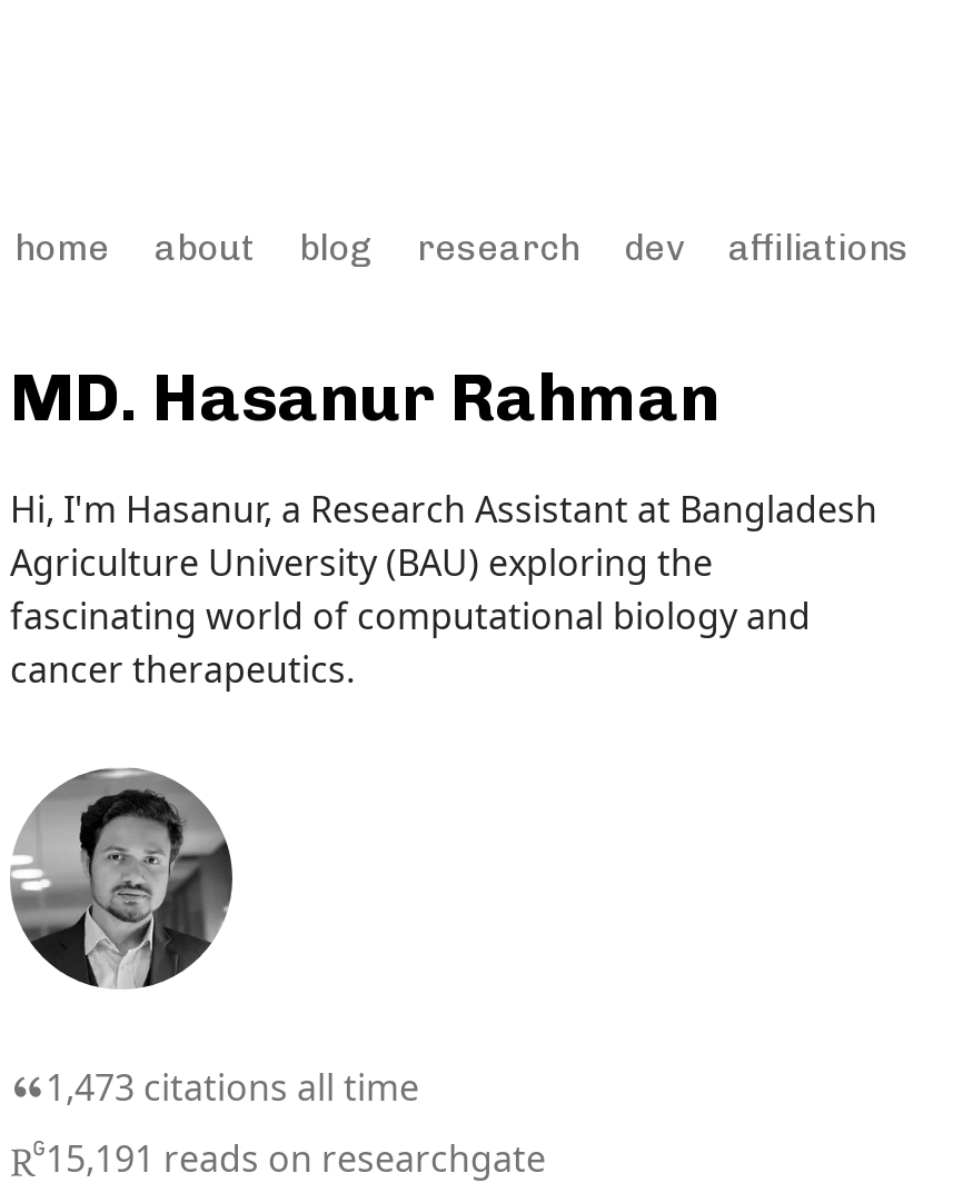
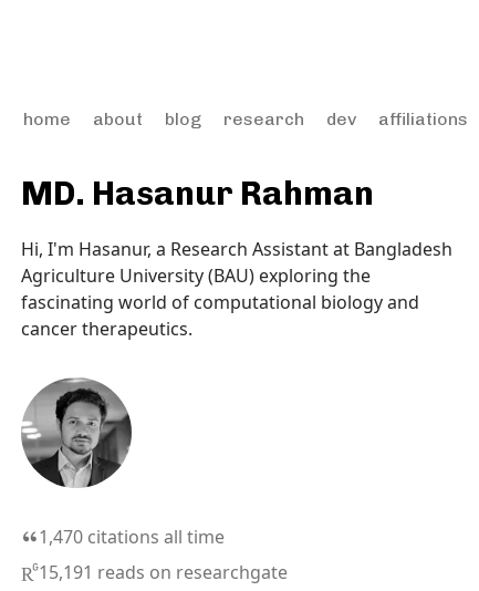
[46,1063,419,1112] 1,473 citations all time -> [39,525,225,549] 1,470 citations all time

